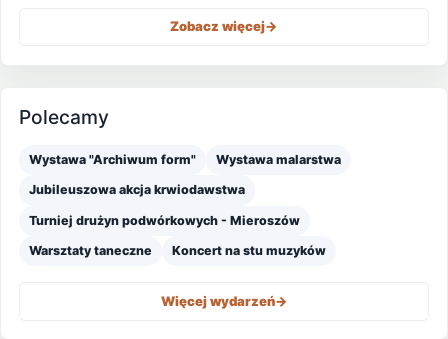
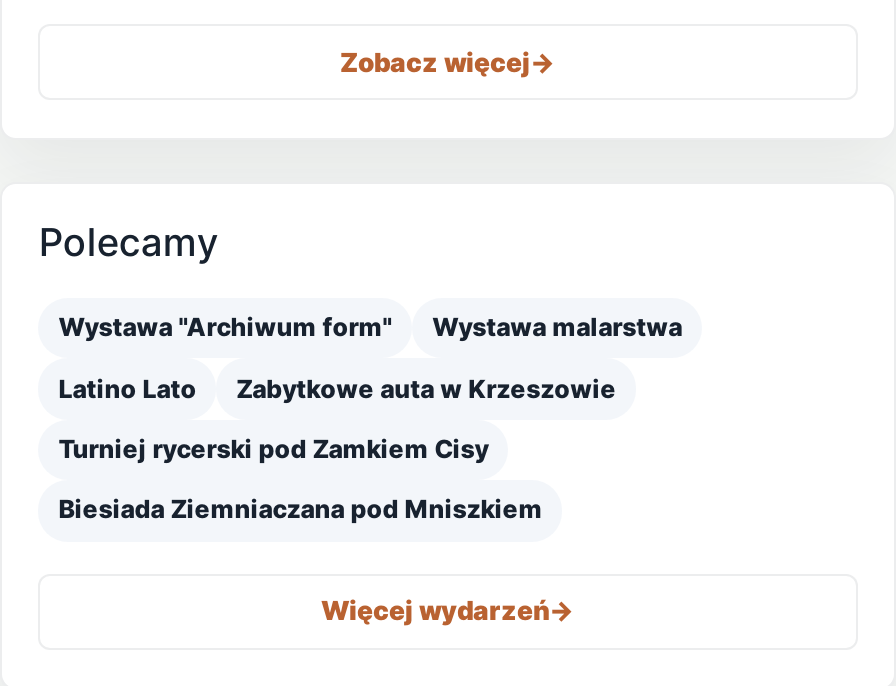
[29,182,245,197] Jubileuszowa akcja krwiodawstwa -> [59,373,616,403] Latino Lato | Zabytkowe auta w Krzeszowie
[29,213,300,228] Turniej drużyn podwórkowych - Mieroszów -> [59,433,489,463] Turniej rycerski pod Zamkiem Cisy
[29,243,326,258] Warsztaty taneczne | Koncert na stu muzyków -> [59,494,543,524] Biesiada Ziemniaczana pod Mniszkiem

